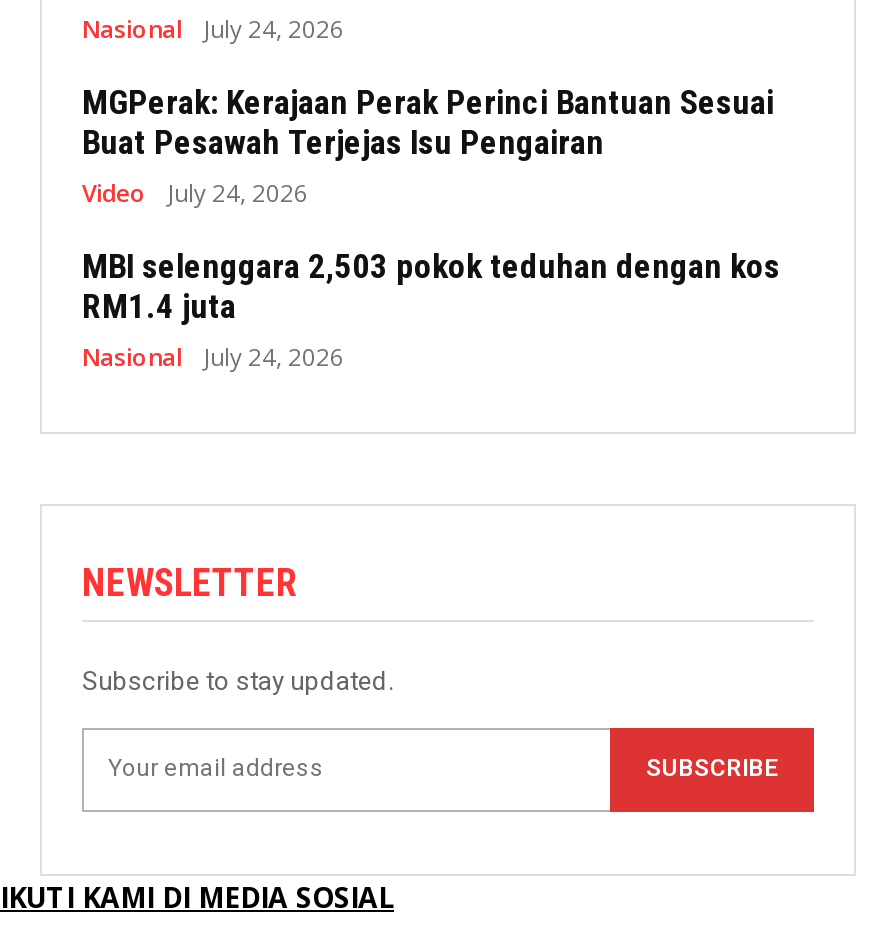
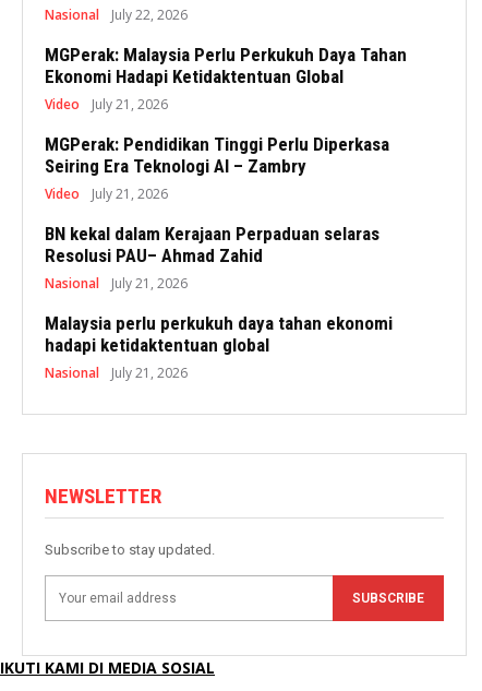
[82,11,344,45] Nasional July 24, 2026 -> [45,6,188,25] Nasional July 22, 2026
[82,81,774,161] MGPerak: Kerajaan Perak Perinci Bantuan Sesuai | Buat Pesawah Terjejas Isu Pengairan -> [45,44,407,88] MGPerak: Malaysia Perlu Perkukuh Daya Tahan | Ekonomi Hadapi Ketidaktentuan Global
[82,175,780,325] July 24, 2026 | MBI selenggara 2,503 pokok teduhan dengan kos | RM1.4 juta -> [45,96,389,267] July 21, 2026 | MGPerak: Pendidikan Tinggi Perlu Diperkasa | Seiring Era Teknologi AI – Zambry | Video | July 21, 2026 | BN kekal dalam Kerajaan Perpaduan selaras | Resolusi PAU– Ahmad Zahid
[204,339,344,373] July 24, 2026 -> [45,275,393,383] July 21, 2026 | Malaysia perlu perkukuh daya tahan ekonomi | hadapi ketidaktentuan global | Nasional | July 21, 2026

